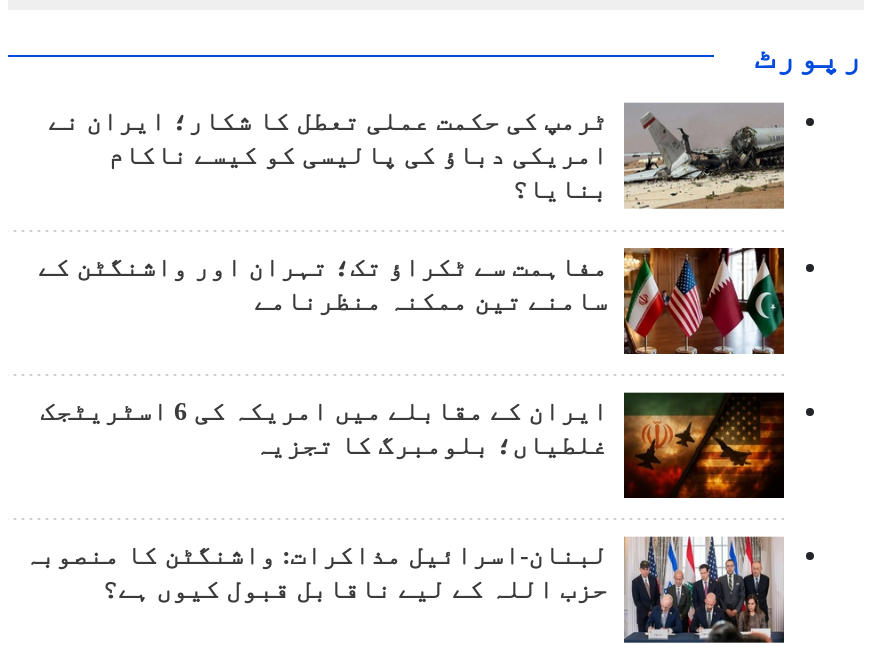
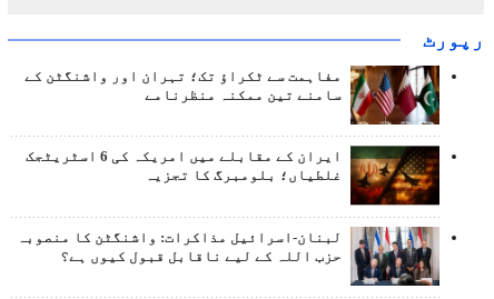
[48,102,786,210] [image] | ٹرمپ کی حکمت عملی تعطل کا شکار؛ ایران نے | امریکی دباؤ کی پالیسی کو کیسے ناکام | بنایا؟ -> none

